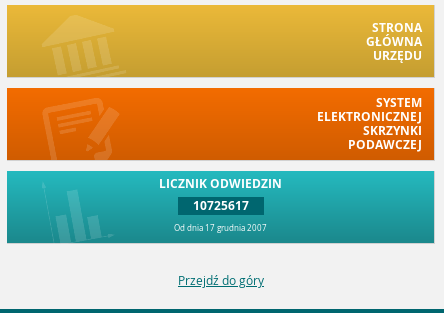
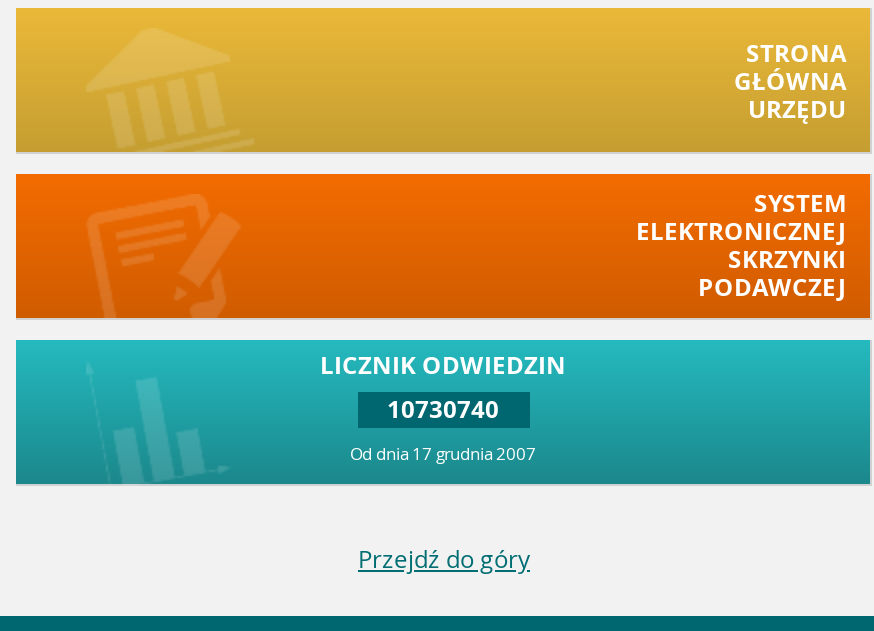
[192,197,248,214] 10725617 -> [387,393,499,427] 10730740

